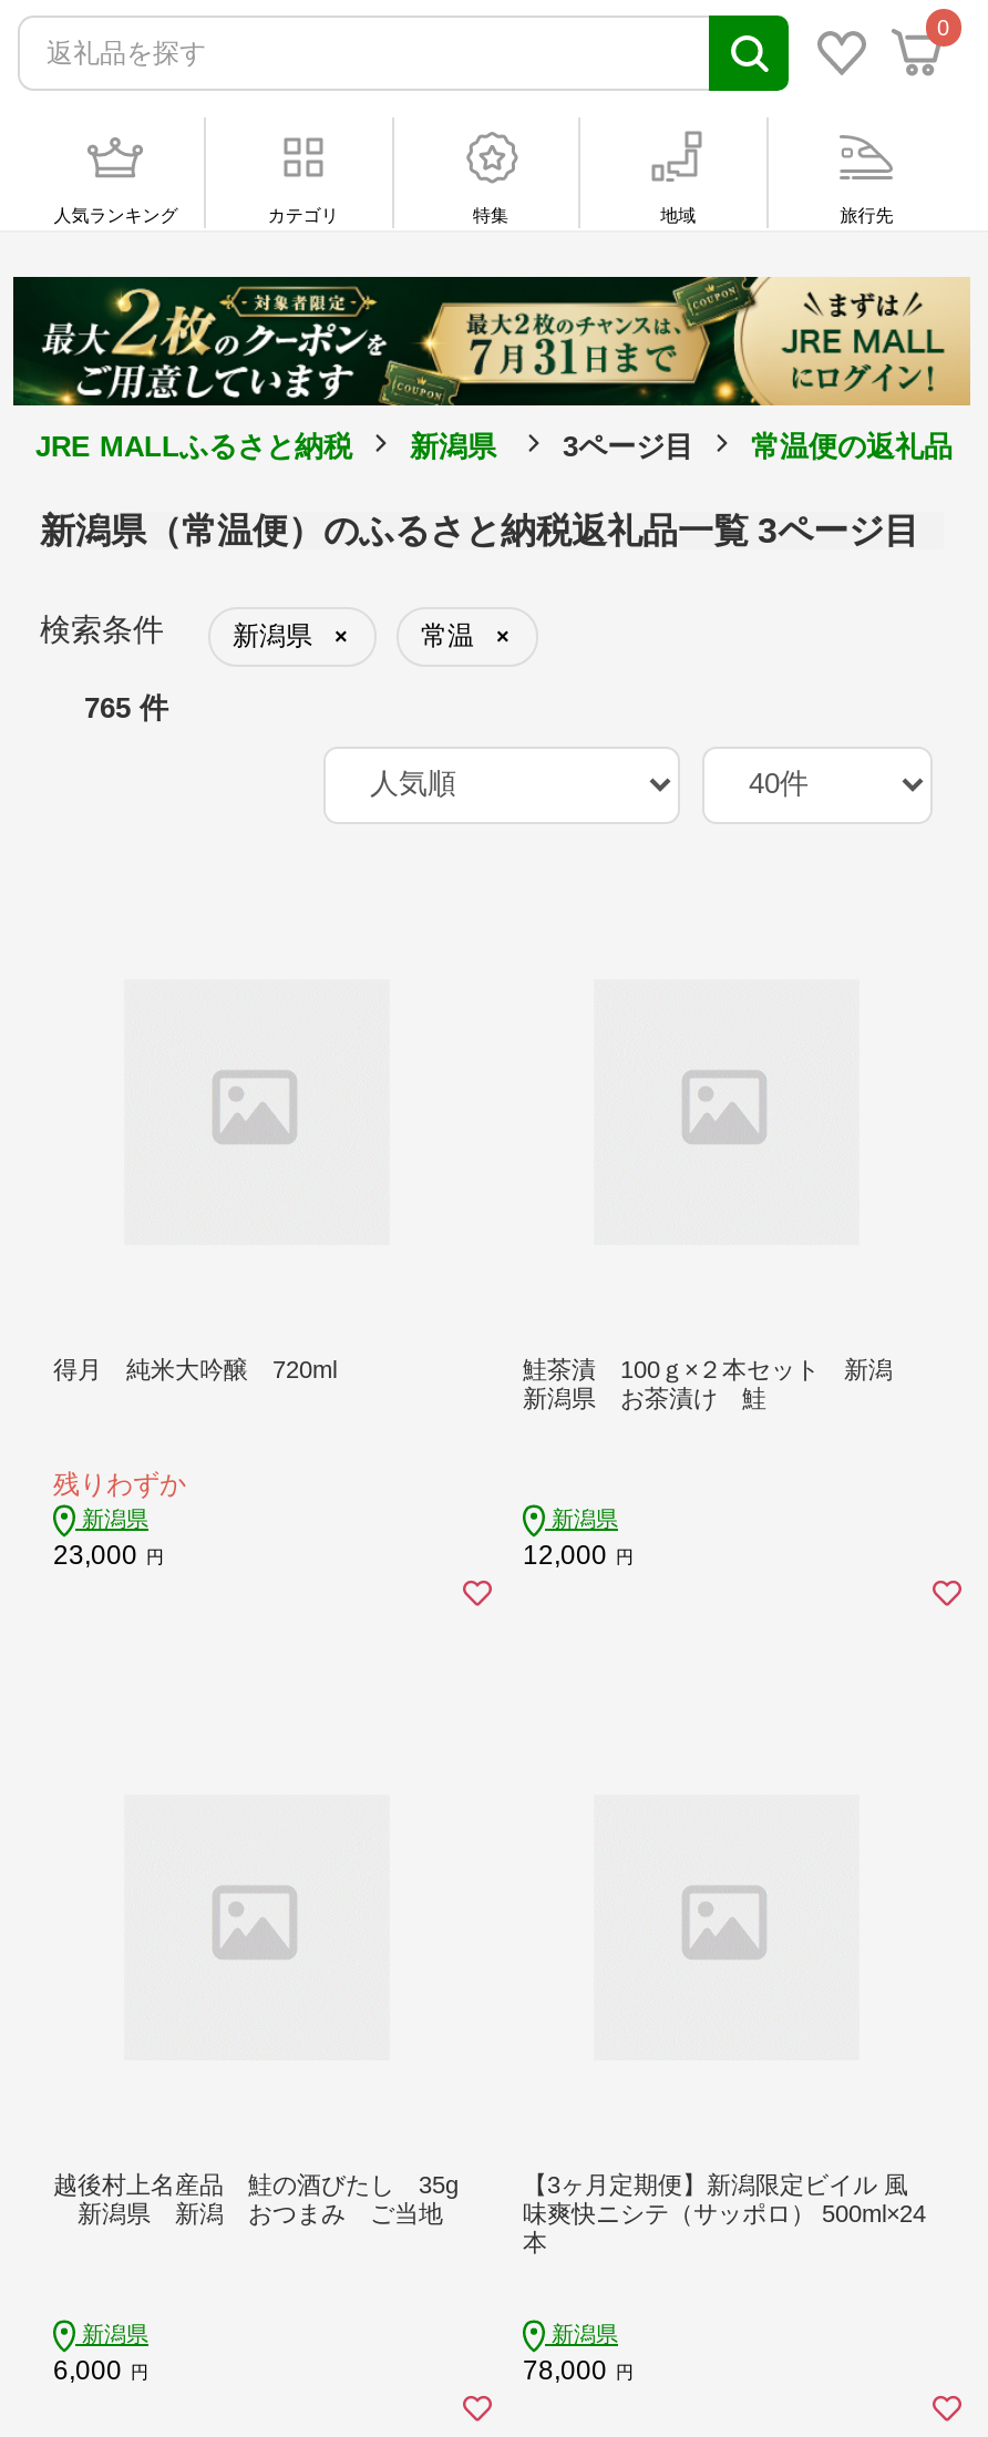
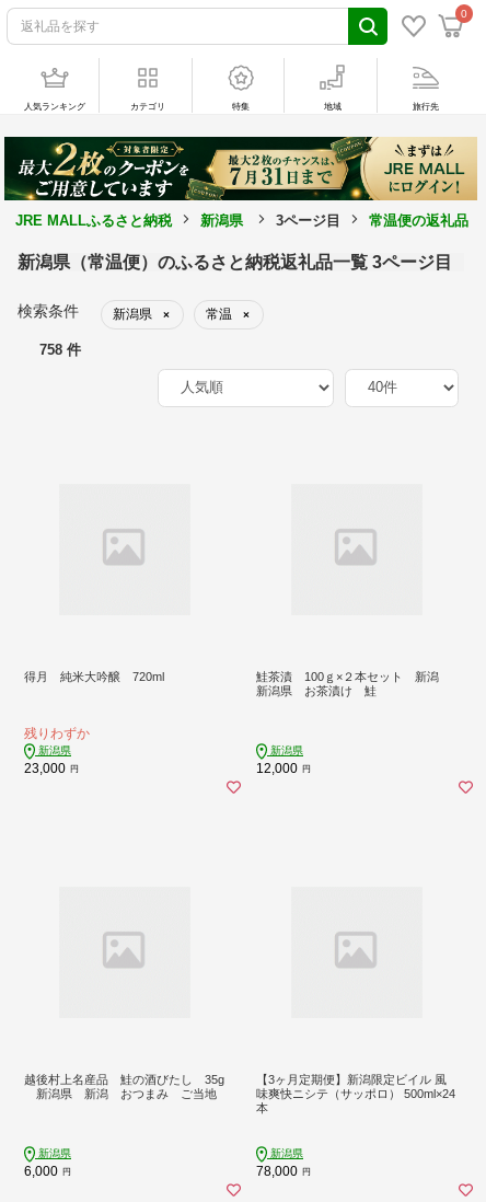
[84,690,168,724] 765 件 -> [39,341,81,358] 758 件

